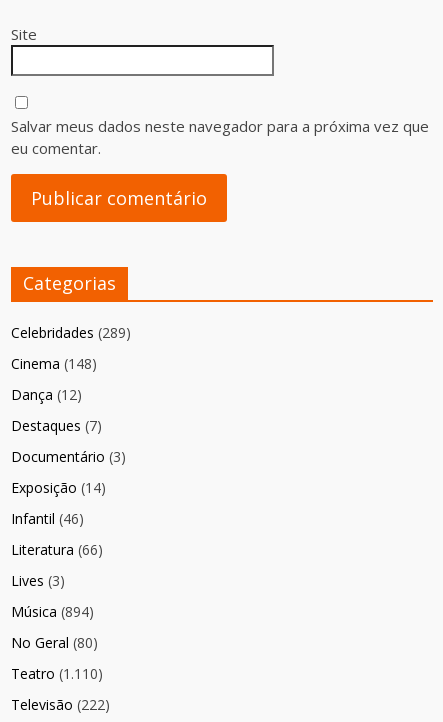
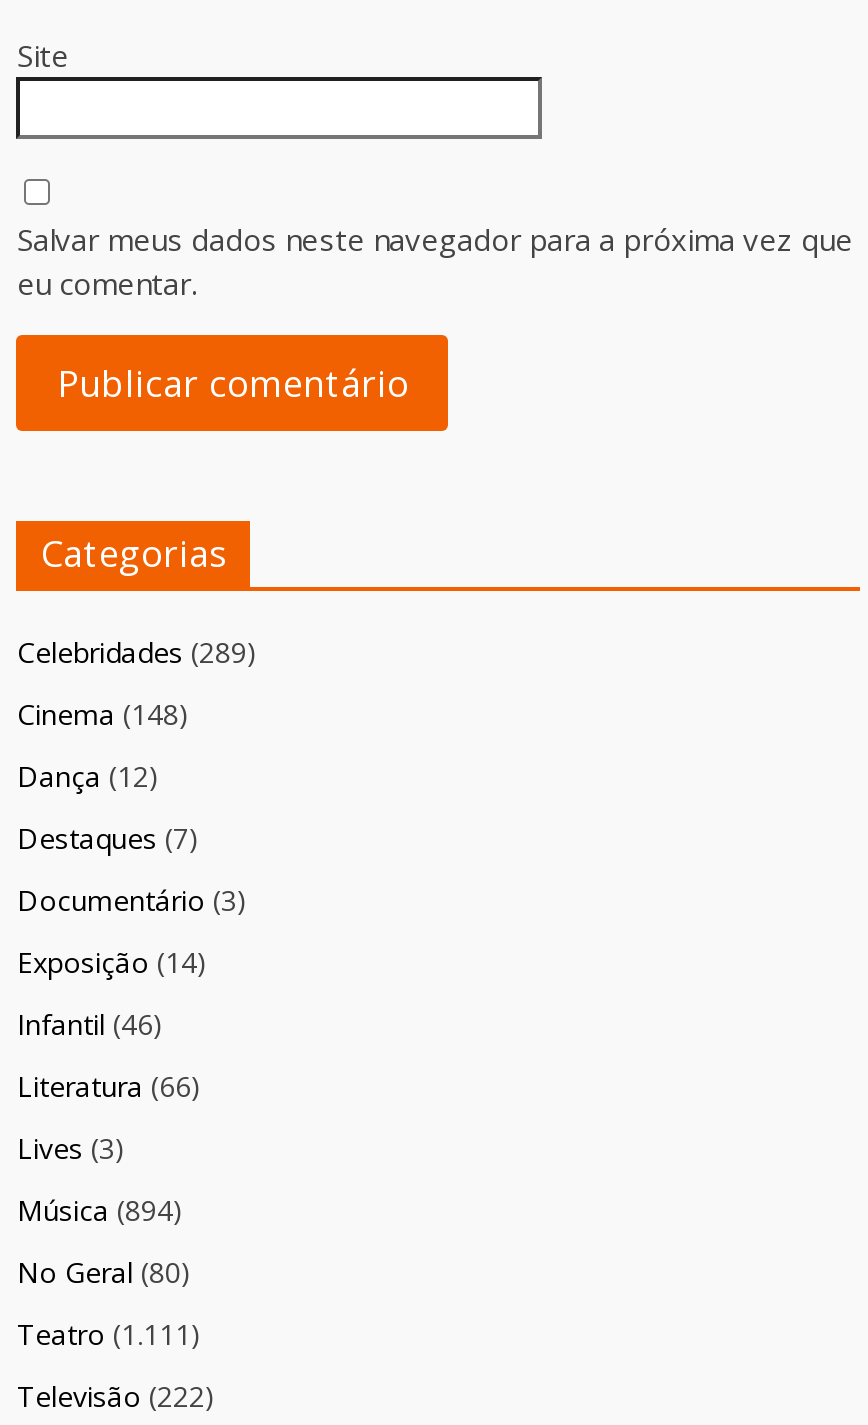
[11,664,103,683] Teatro (1.110) -> [17,1315,201,1353] Teatro (1.111)

